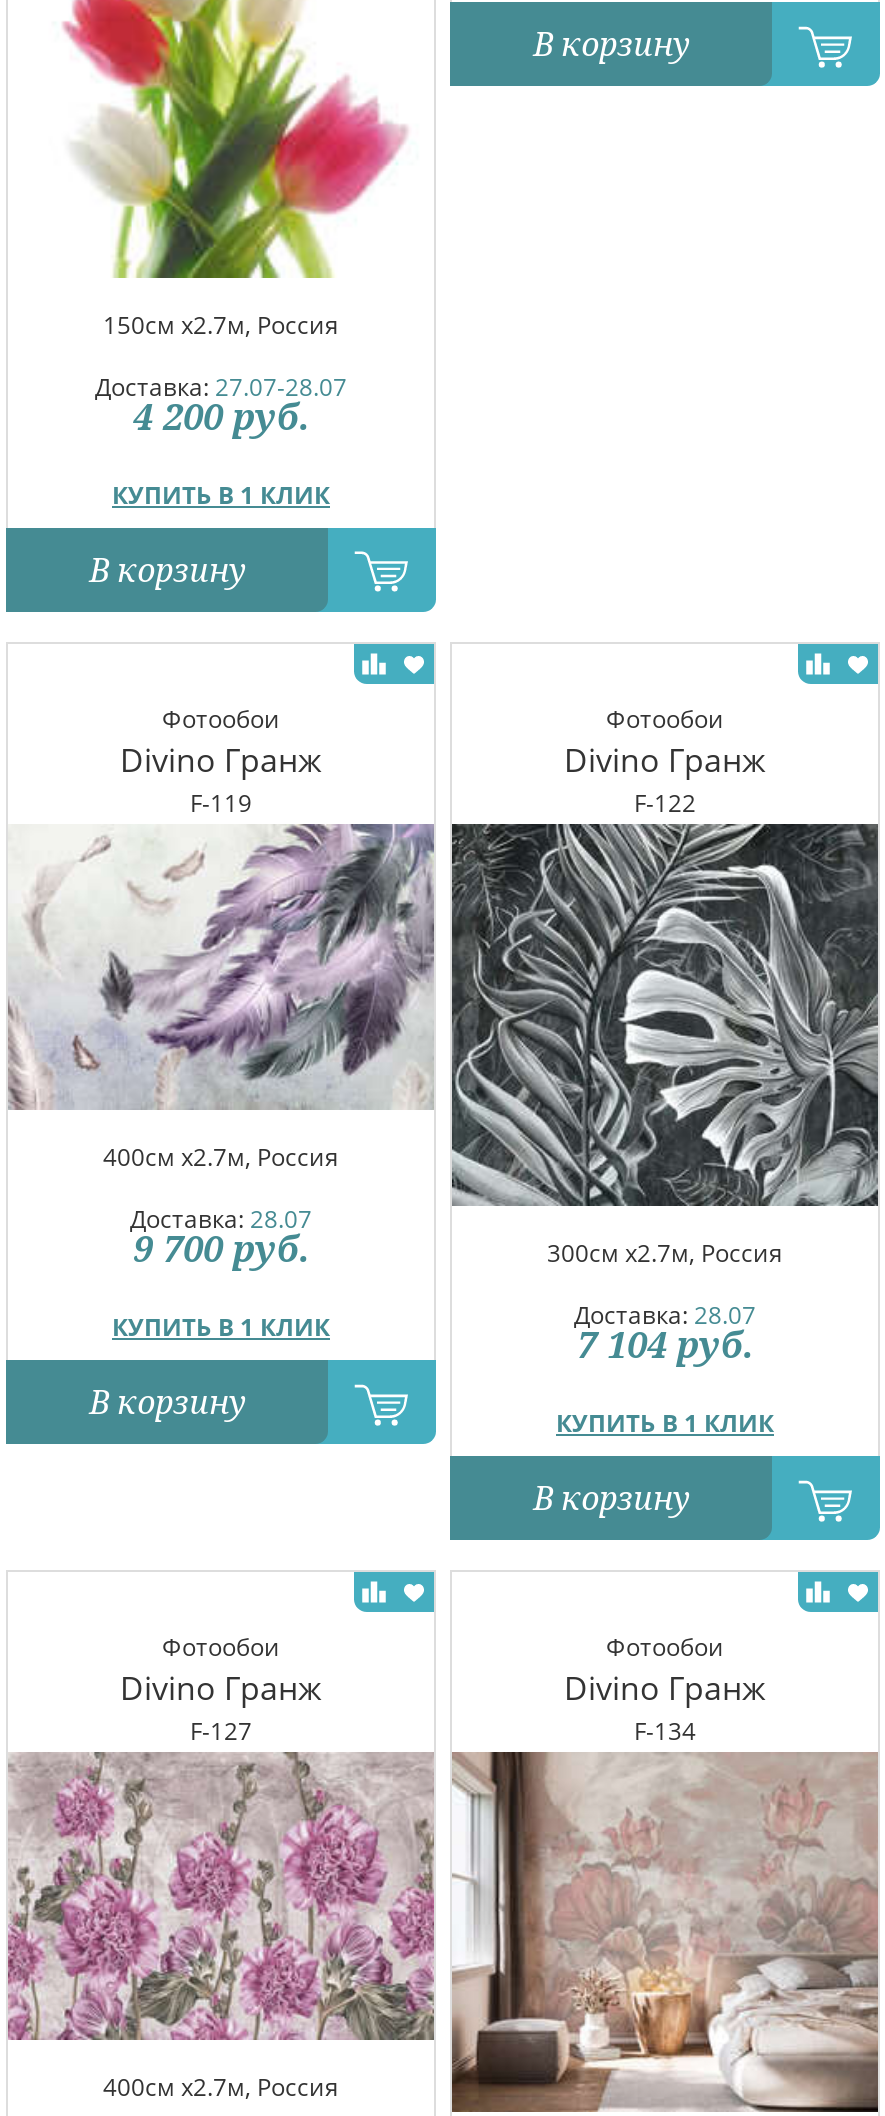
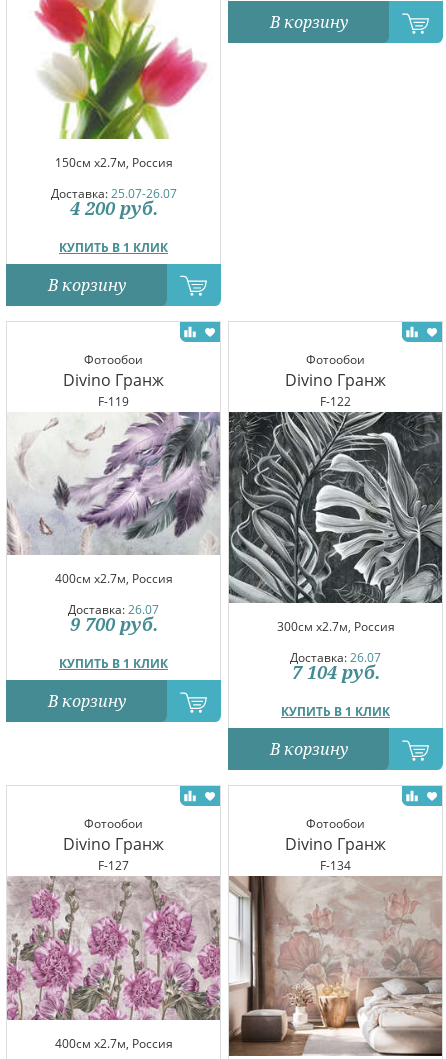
[95,370,347,404] Доставка: 27.07-28.07 -> [50,185,176,202] Доставка: 25.07-26.07
[130,1203,312,1237] Доставка: 28.07 -> [68,601,159,618] Доставка: 26.07
[574,1299,756,1333] Доставка: 28.07 -> [290,649,381,666] Доставка: 26.07

